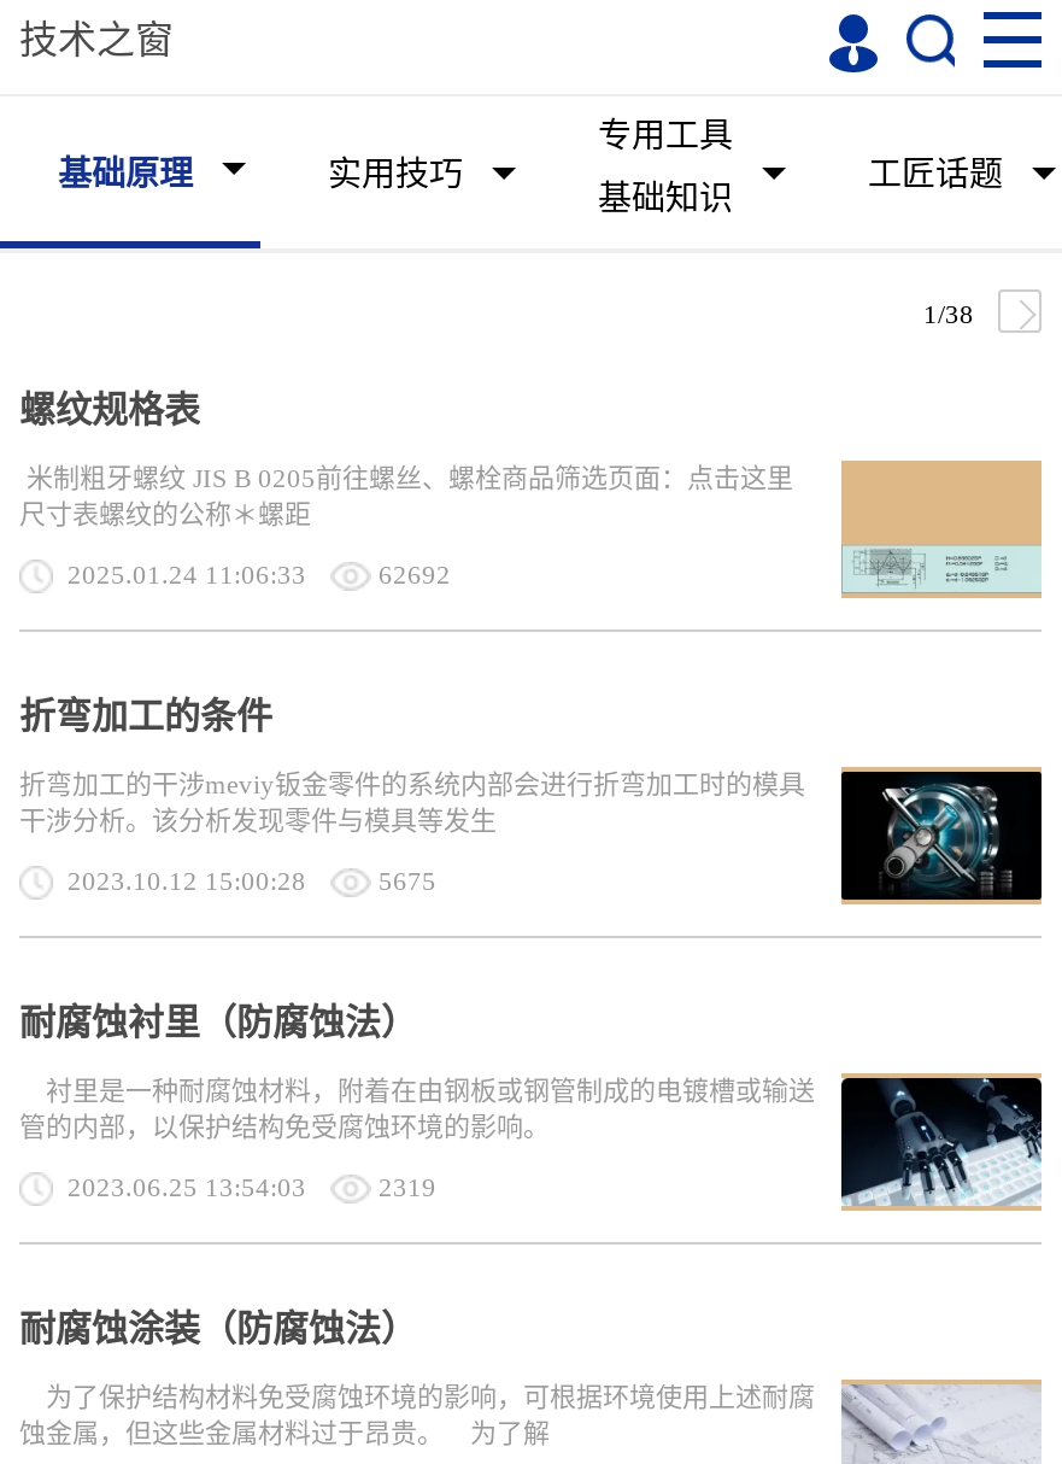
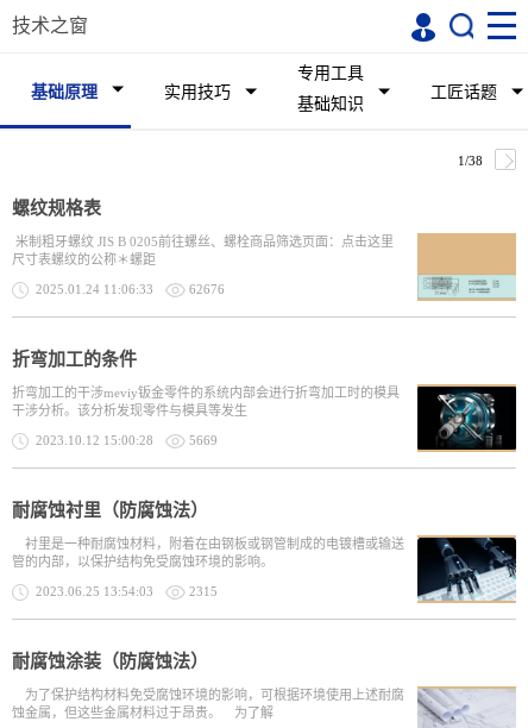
[379,560,451,588] 62692 -> [189,282,225,296] 62676
[379,866,436,895] 5675 -> [189,433,218,447] 5669
[379,1172,436,1201] 2319 -> [189,584,218,598] 2315

